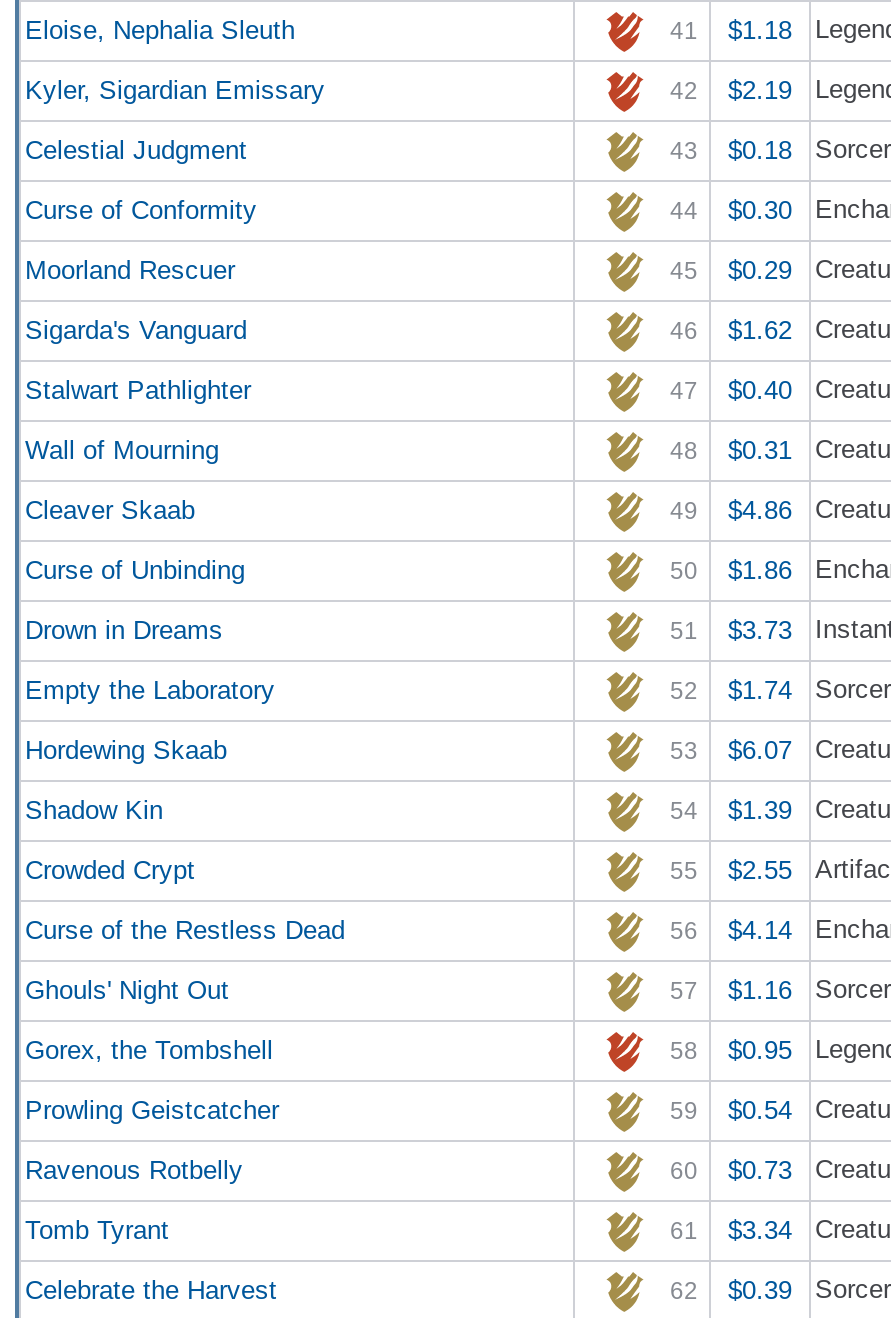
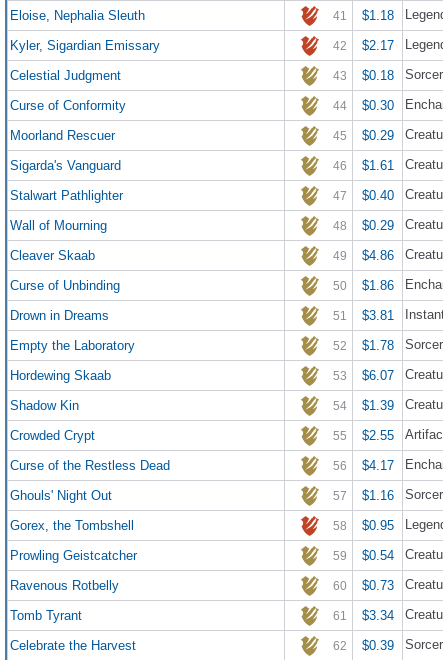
[728,76,792,106] $2.19 -> [361,38,393,53] $2.17
[728,316,792,346] $1.62 -> [361,158,393,173] $1.61
[728,436,792,466] $0.31 -> [361,218,393,233] $0.29
[728,616,792,646] $3.73 -> [361,308,393,323] $3.81
[728,676,792,706] $1.74 -> [361,338,393,353] $1.78
[728,916,792,946] $4.14 -> [361,458,393,473] $4.17

